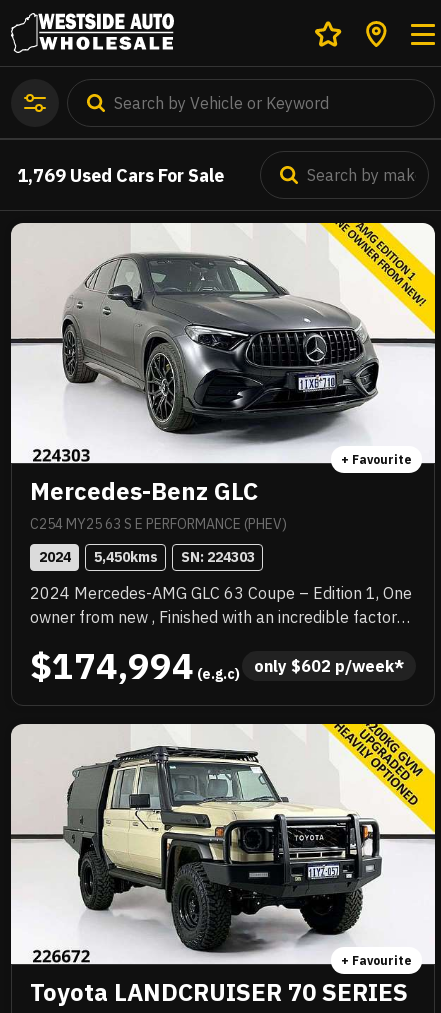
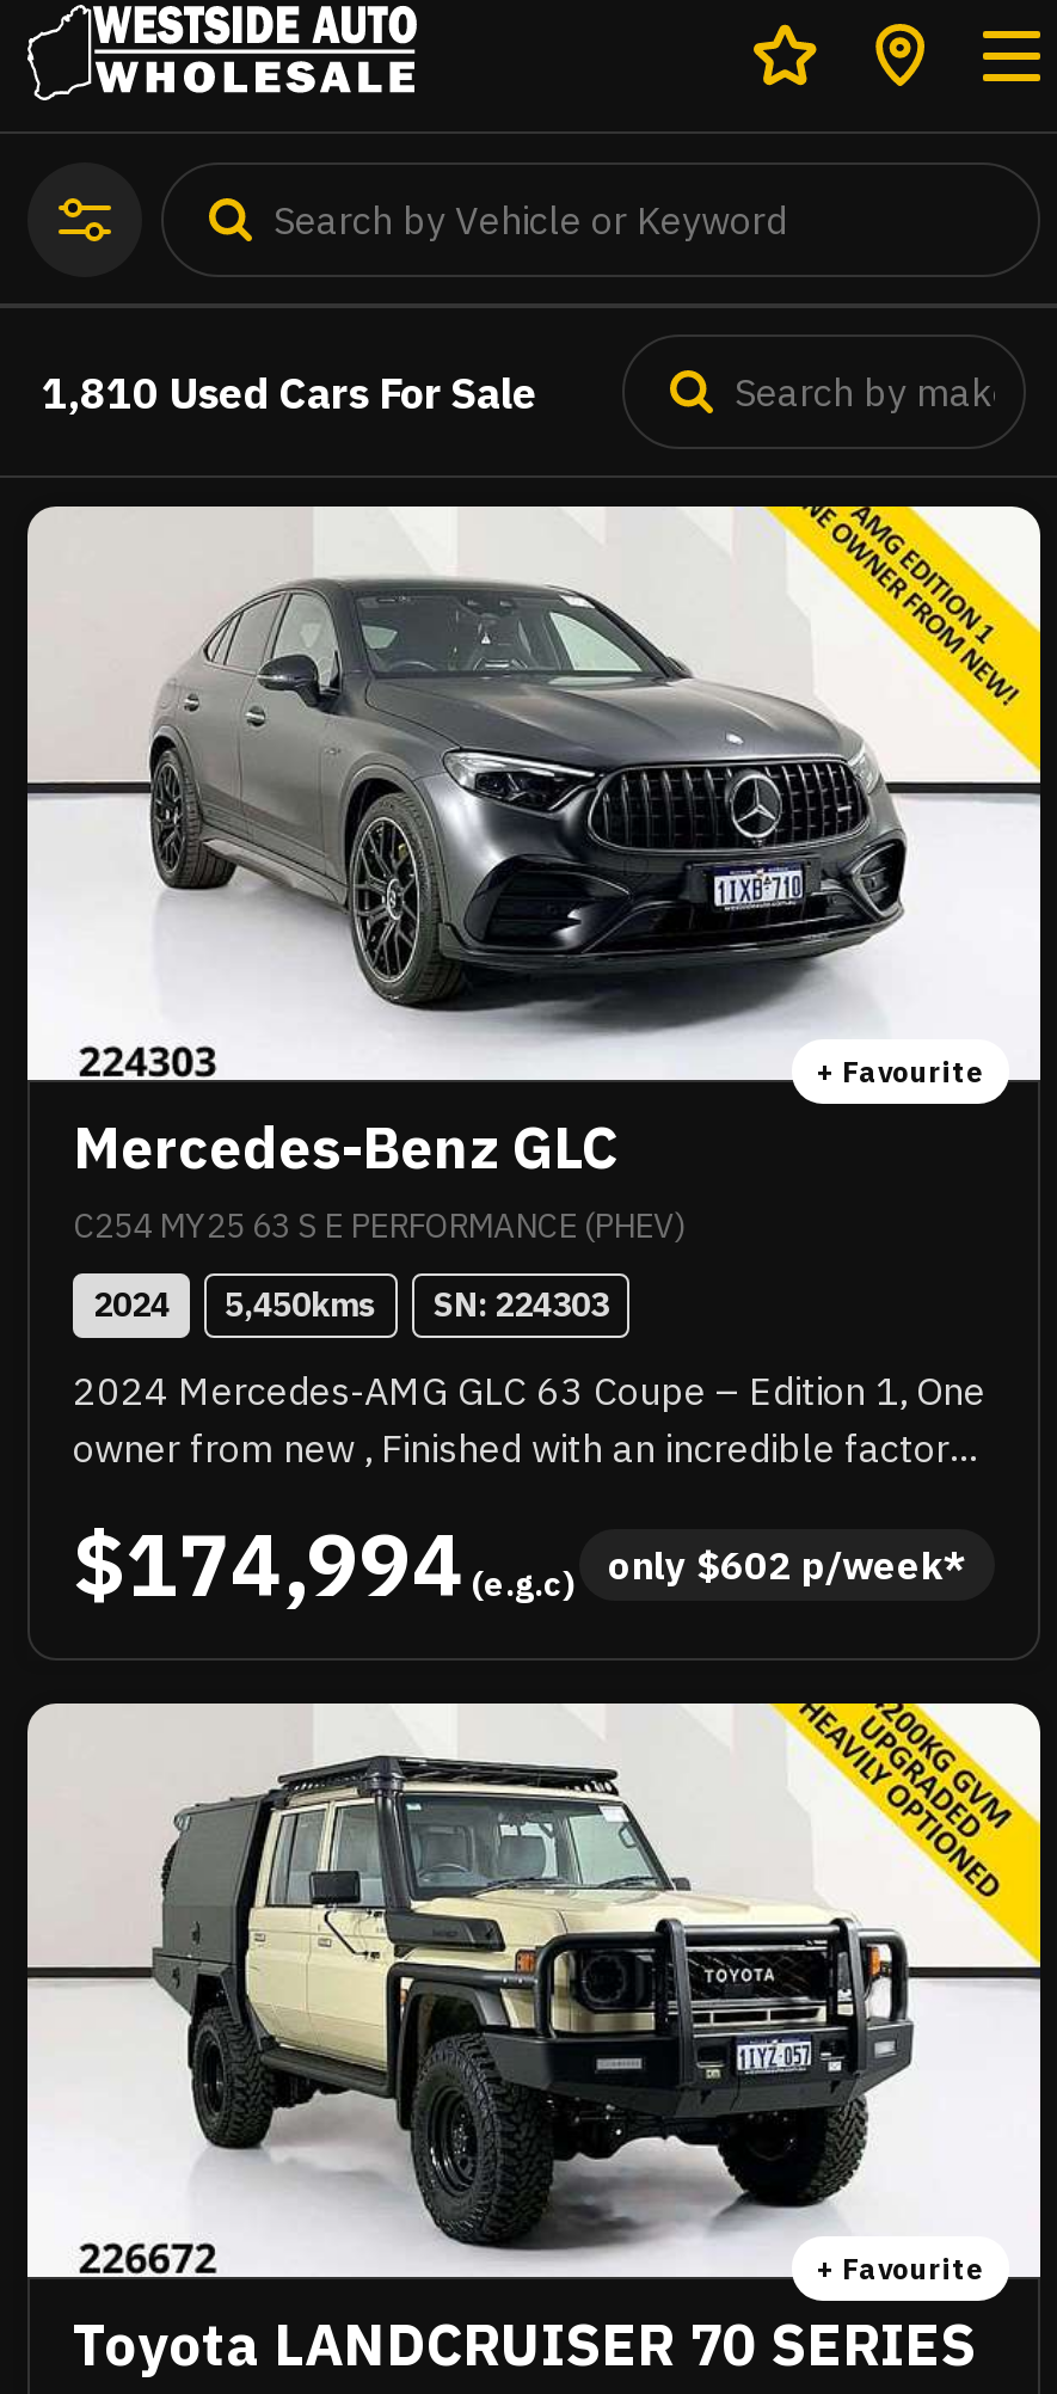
[17,163,224,186] 1,769 Used Cars For Sale -> [42,364,536,419] 1,810 Used Cars For Sale

